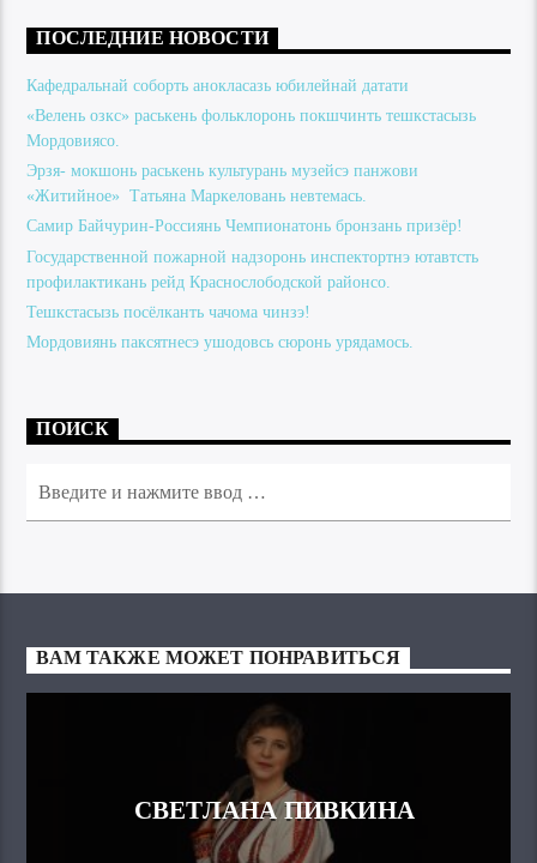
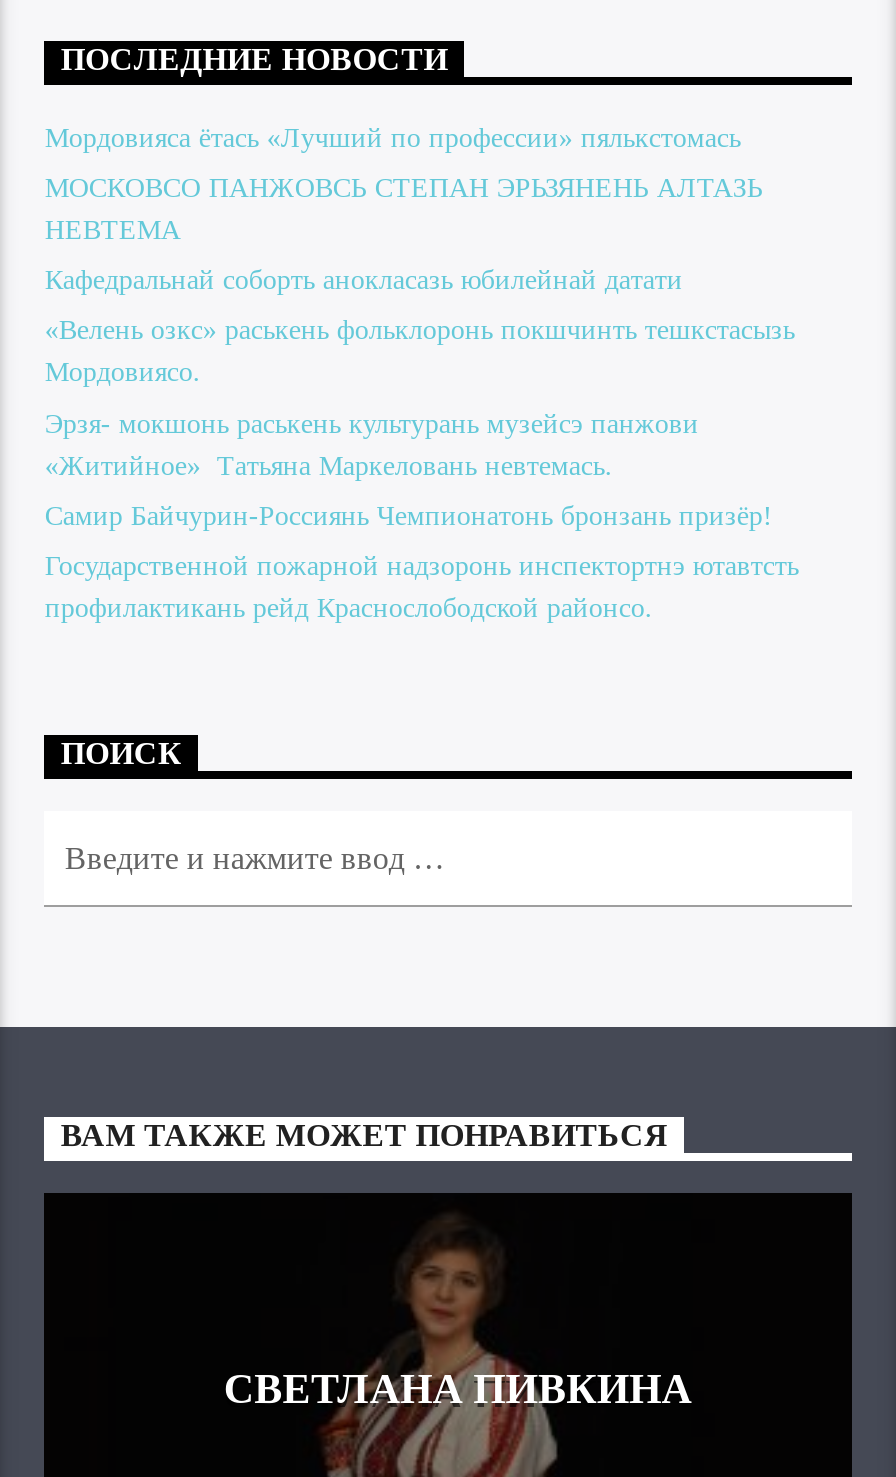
none -> [45,123,763,245] Мордовияса ётась «Лучший по профессии» пялькстомась | МОСКОВСО ПАНЖОВСЬ СТЕПАН ЭРЬЗЯНЕНЬ АЛТАЗЬ | НЕВТЕМА
moved [27,76,479,291] -> [45,265,799,623]: Кафедральнай соборть анокласазь юбилейнай датати | «Велень озкс» раськень фольклоронь покшчинть тешкстасызь | Мордовиясо. | Эрзя- мокшонь раськень культурань музейсэ панжови | «Житийное» Татьяна Маркеловань невтемась. | Самир Байчурин-Россиянь Чемпионатонь бронзань призёр! | Государственной пожарной надзоронь инспектортнэ ютавтсть | профилактикань рейд Краснослободской районсо.
[27,303,414,351] Тешкстасызь посёлканть чачома чинзэ! | Мордовиянь паксятнесэ ушодовсь сюронь урядамось. -> none

